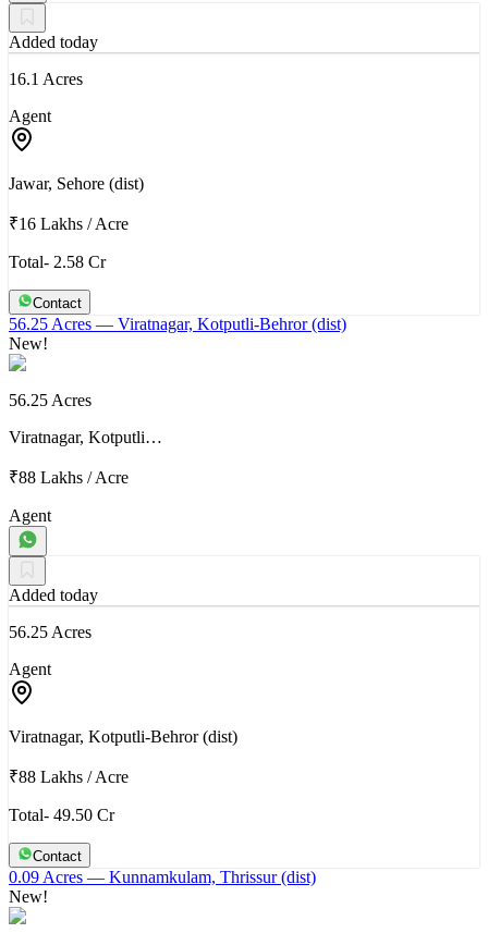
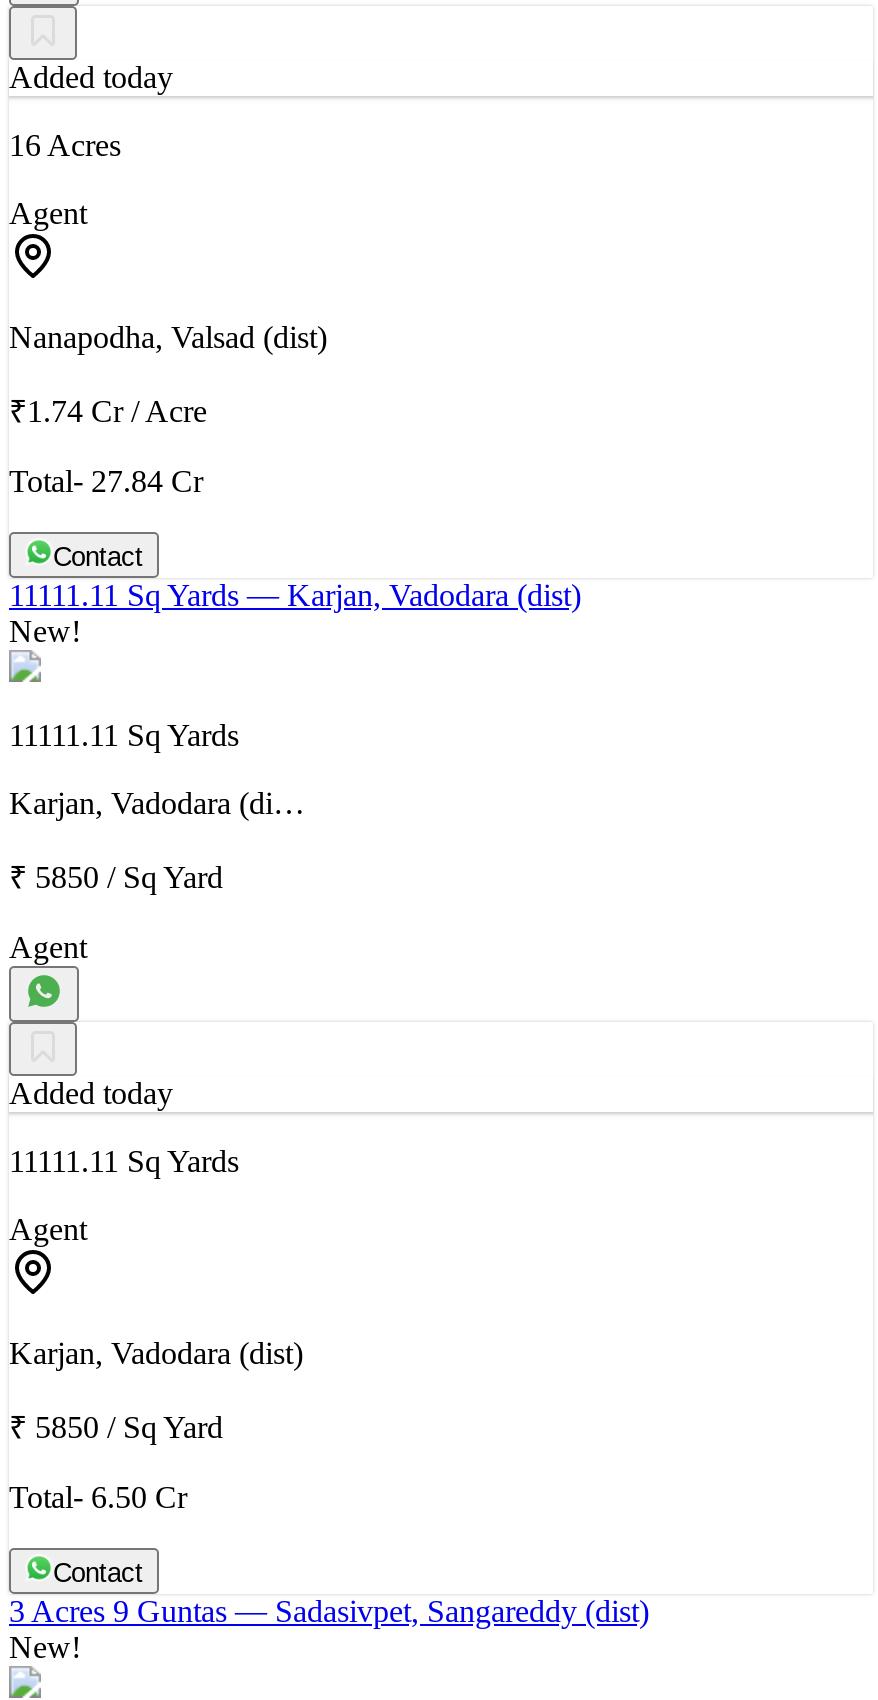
[9,70,83,89] 16.1 Acres -> [9,129,121,163] 16 Acres
[9,175,144,193] Jawar, Sehore (dist) -> [9,321,327,355] Nanapodha, Valsad (dist)
[9,215,129,233] ₹16 Lakhs / Acre -> [9,395,207,429] ₹1.74 Cr / Acre
[9,253,106,272] Total- 2.58 Cr -> [9,465,203,499] Total- 27.84 Cr
[9,315,346,334] 56.25 Acres — Viratnagar, Kotputli-Behror (dist) -> [9,579,581,613] 11111.11 Sq Yards — Karjan, Vadodara (dist)
[9,391,91,410] 56.25 Acres -> [9,719,239,753] 11111.11 Sq Yards
[9,428,162,447] Viratnagar, Kotputli… -> [9,787,305,821] Karjan, Vadodara (di…
[9,469,129,487] ₹88 Lakhs / Acre -> [9,861,223,895] ₹ 5850 / Sq Yard
[9,623,91,642] 56.25 Acres -> [9,1145,239,1179] 11111.11 Sq Yards
[9,728,237,746] Viratnagar, Kotputli-Behror (dist) -> [9,1337,303,1371] Karjan, Vadodara (dist)
[9,768,129,786] ₹88 Lakhs / Acre -> [9,1411,223,1445] ₹ 5850 / Sq Yard
[9,806,114,825] Total- 49.50 Cr -> [9,1481,187,1515] Total- 6.50 Cr
[9,868,316,887] 0.09 Acres — Kunnamkulam, Thrissur (dist) -> [9,1595,649,1629] 3 Acres 9 Guntas — Sadasivpet, Sangareddy (dist)

